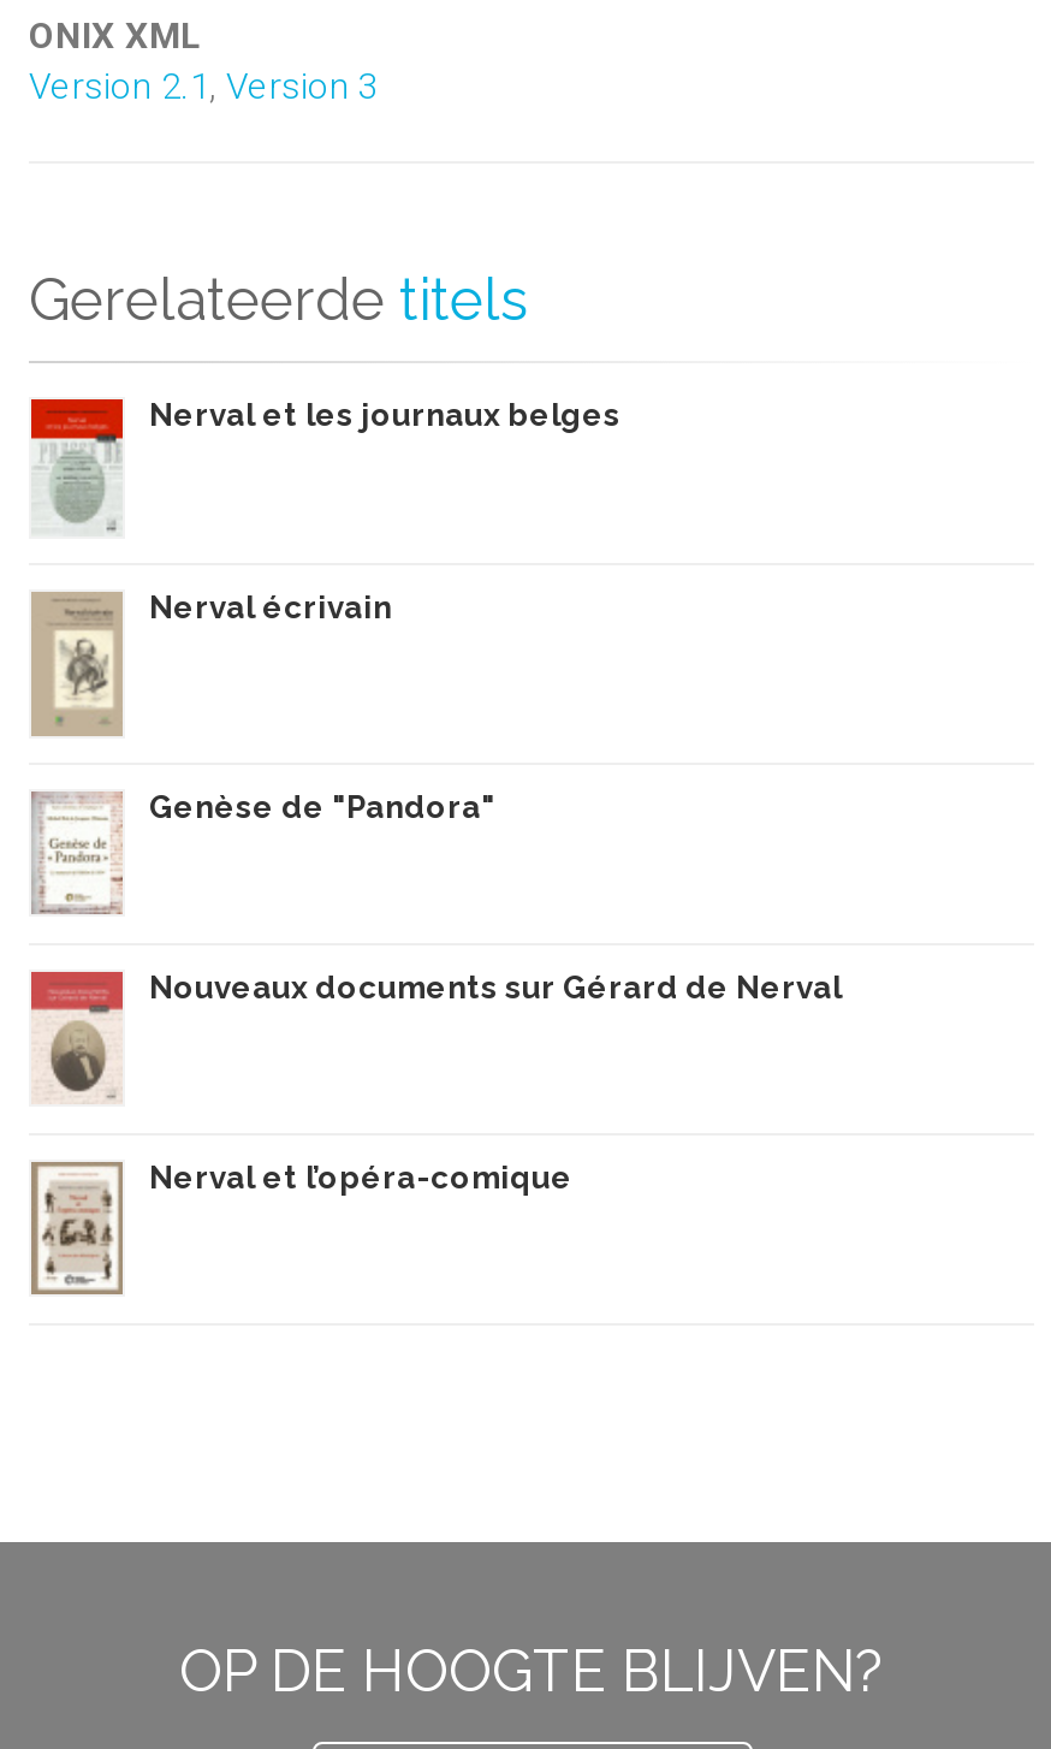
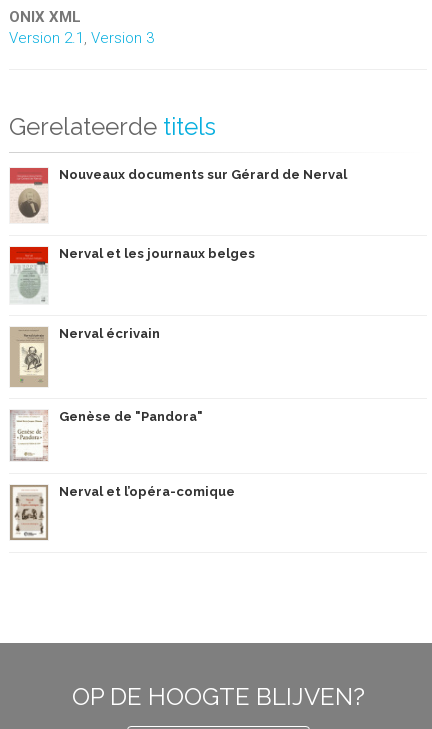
moved [31,396,620,824] -> [10,246,255,424]: [image] | Nerval et les journaux belges | Nerval écrivain | Genèse de "Pandora"
moved [31,789,125,917] -> [10,409,49,462]: [image]
moved [29,969,842,1104] -> [9,167,347,223]: [image] | Nouveaux documents sur Gérard de Nerval

